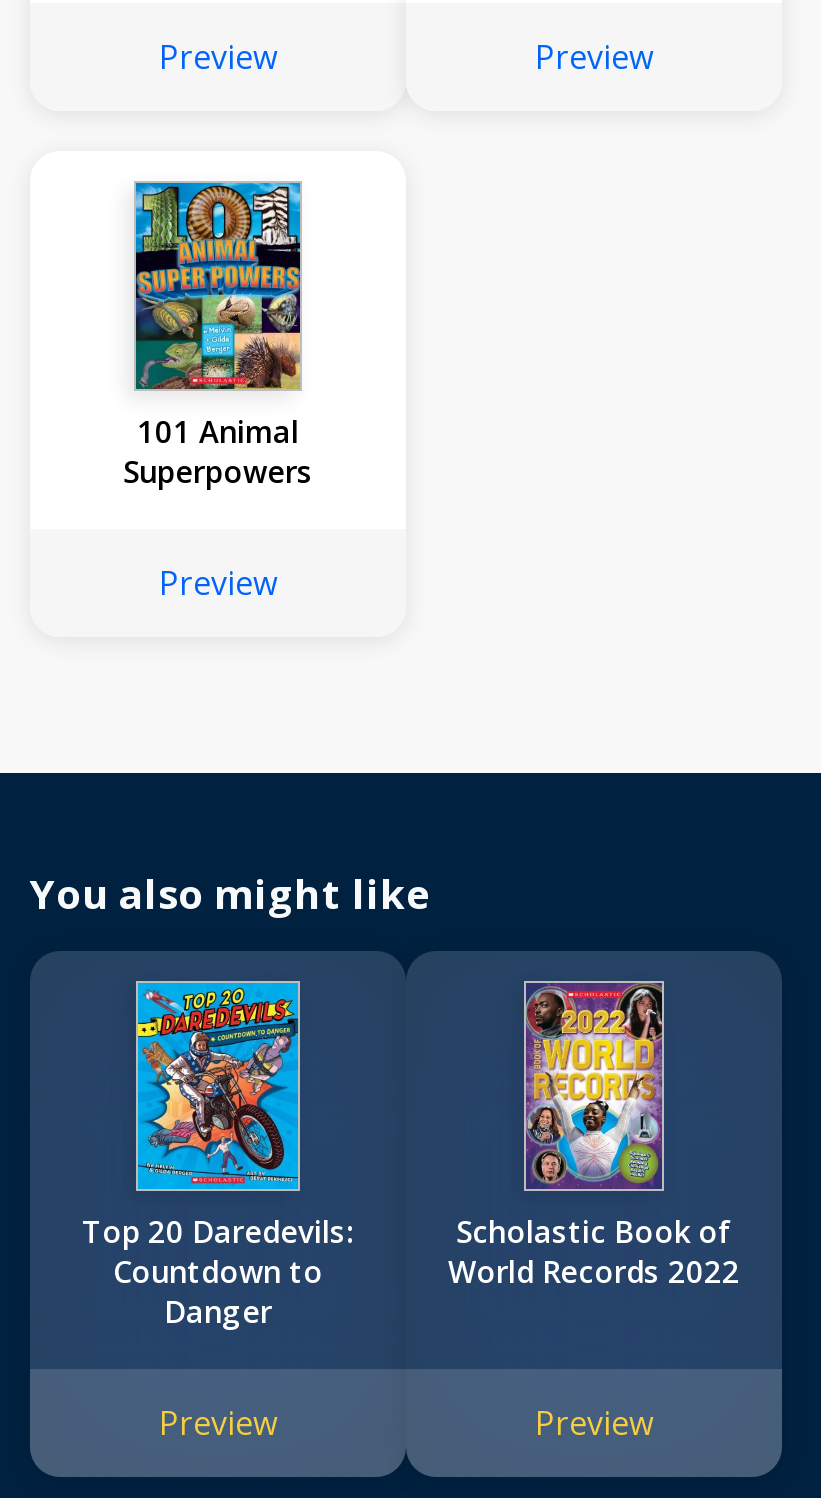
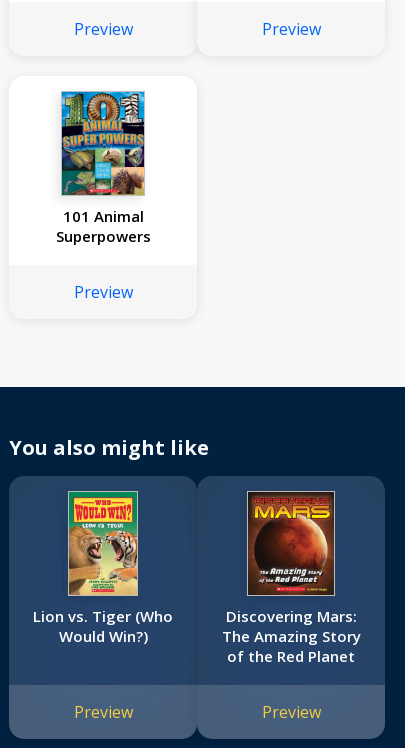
[82,979,354,1331] [image] | Top 20 Daredevils: | Countdown to | Danger -> [33,491,173,646] [image] | Lion vs. Tiger (Who | Would Win?)
[448,981,740,1291] [image] | Scholastic Book of | World Records 2022 -> [221,490,360,666] [image] | Discovering Mars: | The Amazing Story | of the Red Planet

